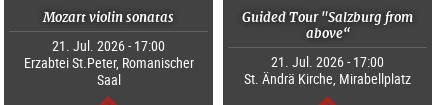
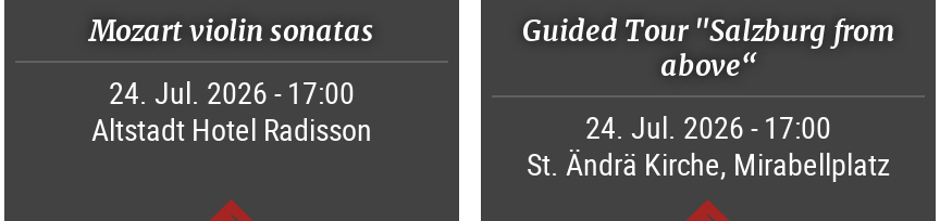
[23,36,193,89] 21. Jul. 2026 - 17:00 | Erzabtei St.Peter, Romanischer | Saal -> [91,72,372,150] 24. Jul. 2026 - 17:00 | Altstadt Hotel Radisson
[271,52,384,71] 21. Jul. 2026 - 17:00 -> [585,106,831,148] 24. Jul. 2026 - 17:00

